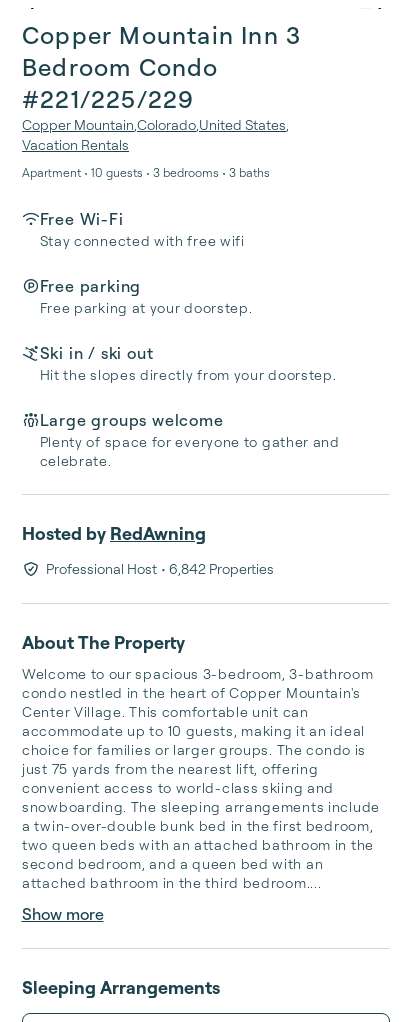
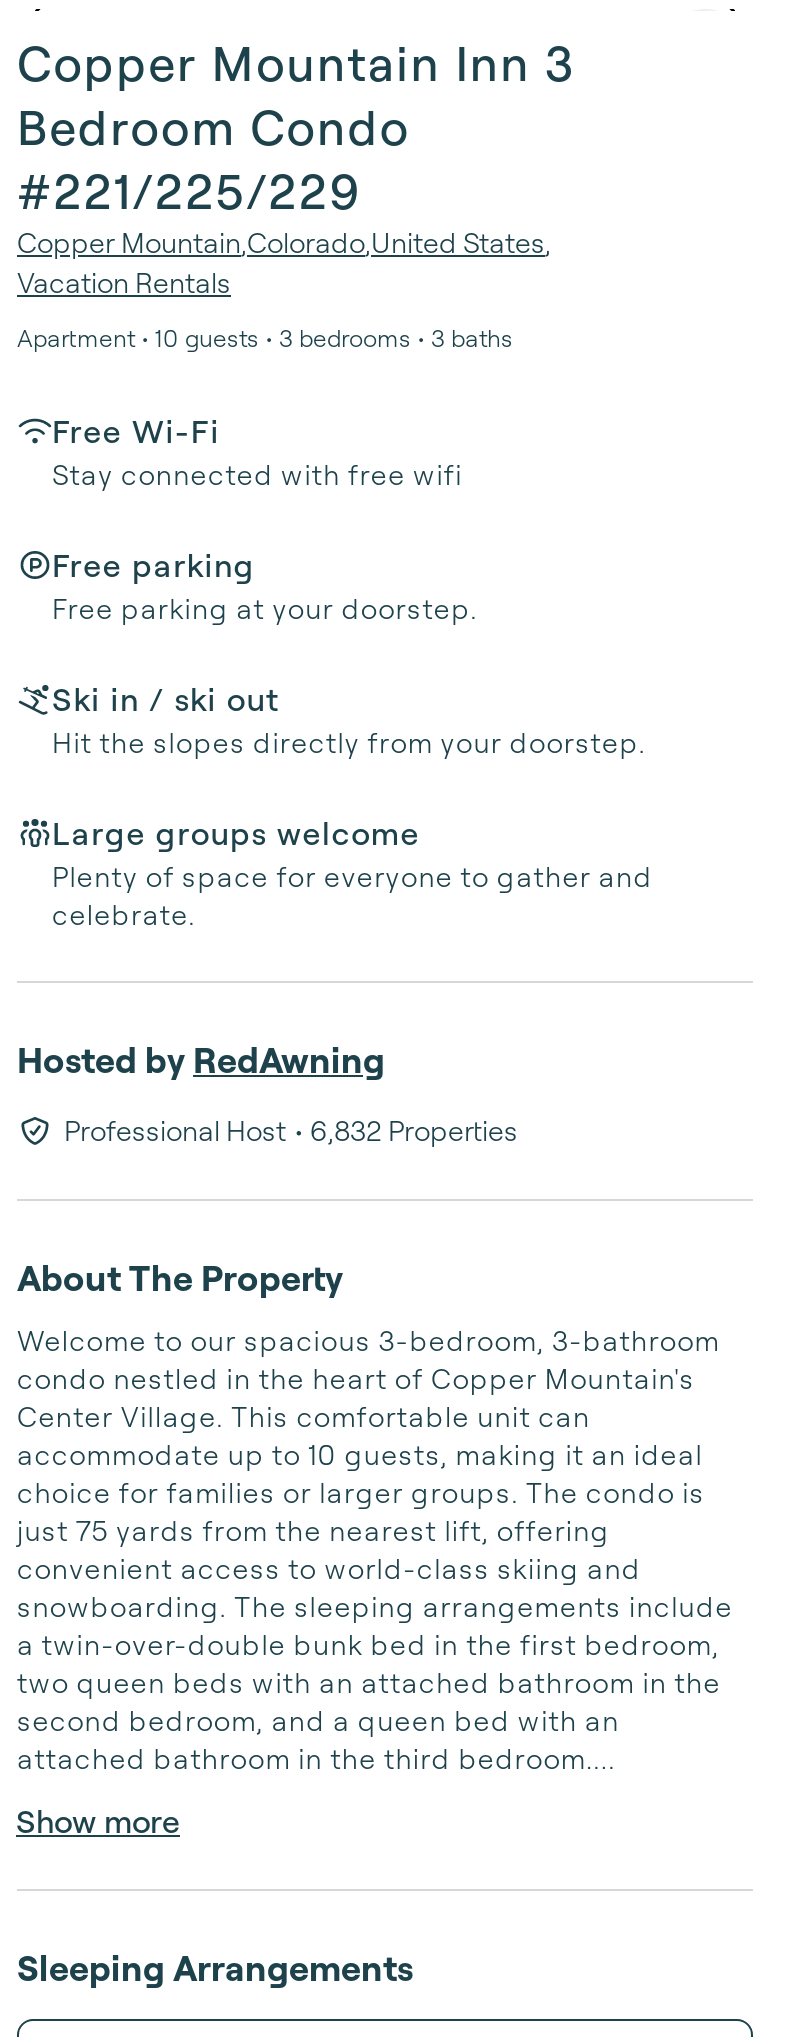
[45,560,273,577] Professional Host • 6,842 Properties -> [64,1113,518,1147] Professional Host • 6,832 Properties

